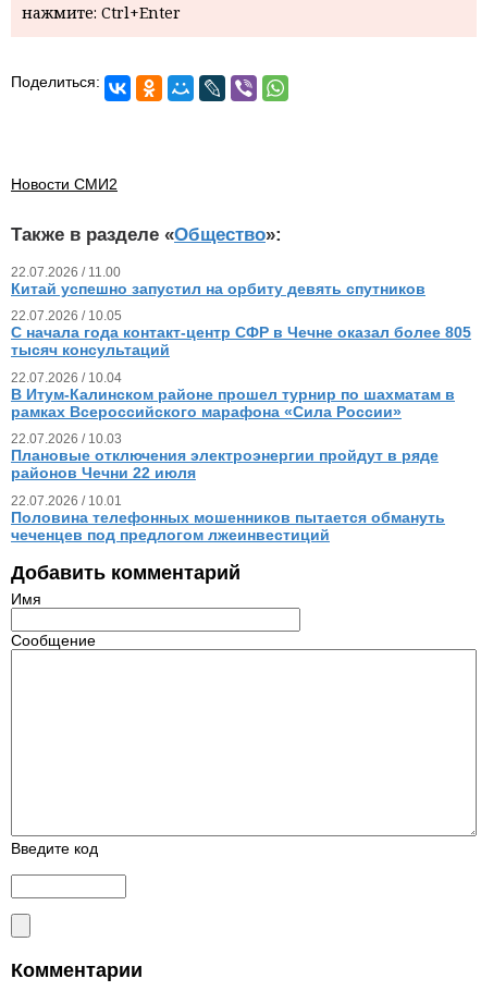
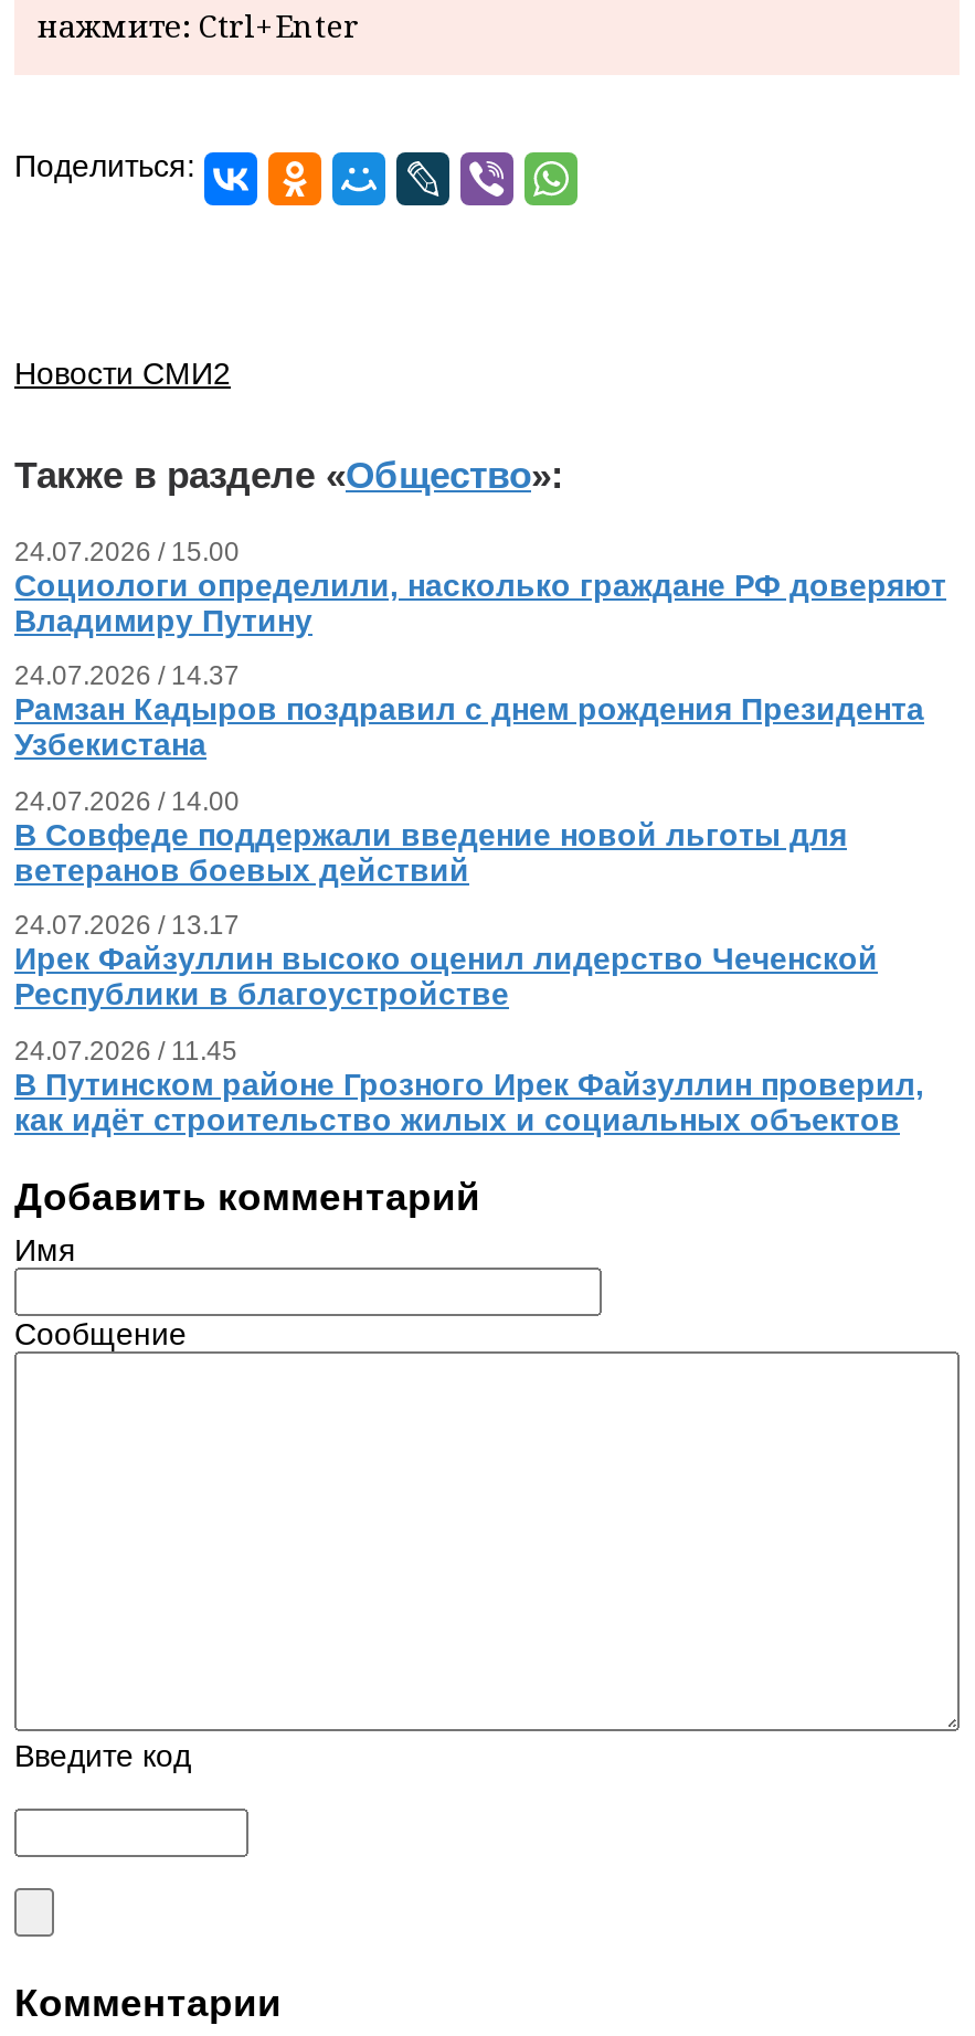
[11,264,425,297] 22.07.2026 / 11.00 | Китай успешно запустил на орбиту девять спутников -> [14,536,946,638] 24.07.2026 / 15.00 | Социологи определили, насколько граждане РФ доверяют | Владимиру Путину
[11,308,471,359] 22.07.2026 / 10.05 | С начала года контакт-центр СФР в Чечне оказал более 805 | тысяч консультаций -> [14,661,924,762] 24.07.2026 / 14.37 | Рамзан Кадыров поздравил с днем рождения Президента | Узбекистана
[11,370,455,420] 22.07.2026 / 10.04 | В Итум-Калинском районе прошел турнир по шахматам в | рамках Всероссийского марафона «Сила России» -> [14,785,847,887] 24.07.2026 / 14.00 | В Совфеде поддержали введение новой льготы для | ветеранов боевых действий
[11,431,439,482] 22.07.2026 / 10.03 | Плановые отключения электроэнергии пройдут в ряде | районов Чечни 22 июля -> [14,910,878,1012] 24.07.2026 / 13.17 | Ирек Файзуллин высоко оценил лидерство Чеченской | Республики в благоустройстве
[11,493,445,543] 22.07.2026 / 10.01 | Половина телефонных мошенников пытается обмануть | чеченцев под предлогом лжеинвестиций -> [14,1035,924,1137] 24.07.2026 / 11.45 | В Путинском районе Грозного Ирек Файзуллин проверил, | как идёт строительство жилых и социальных объектов

